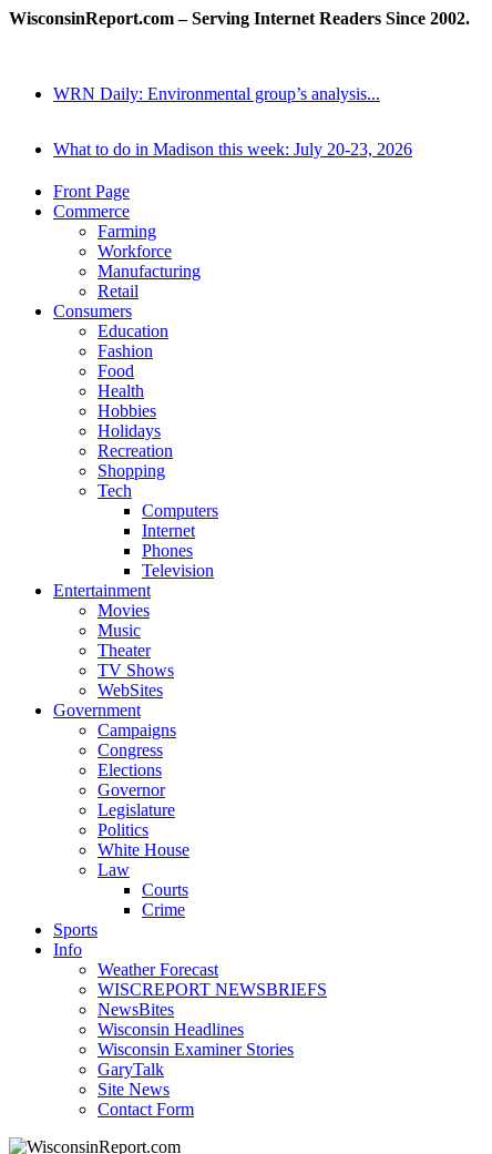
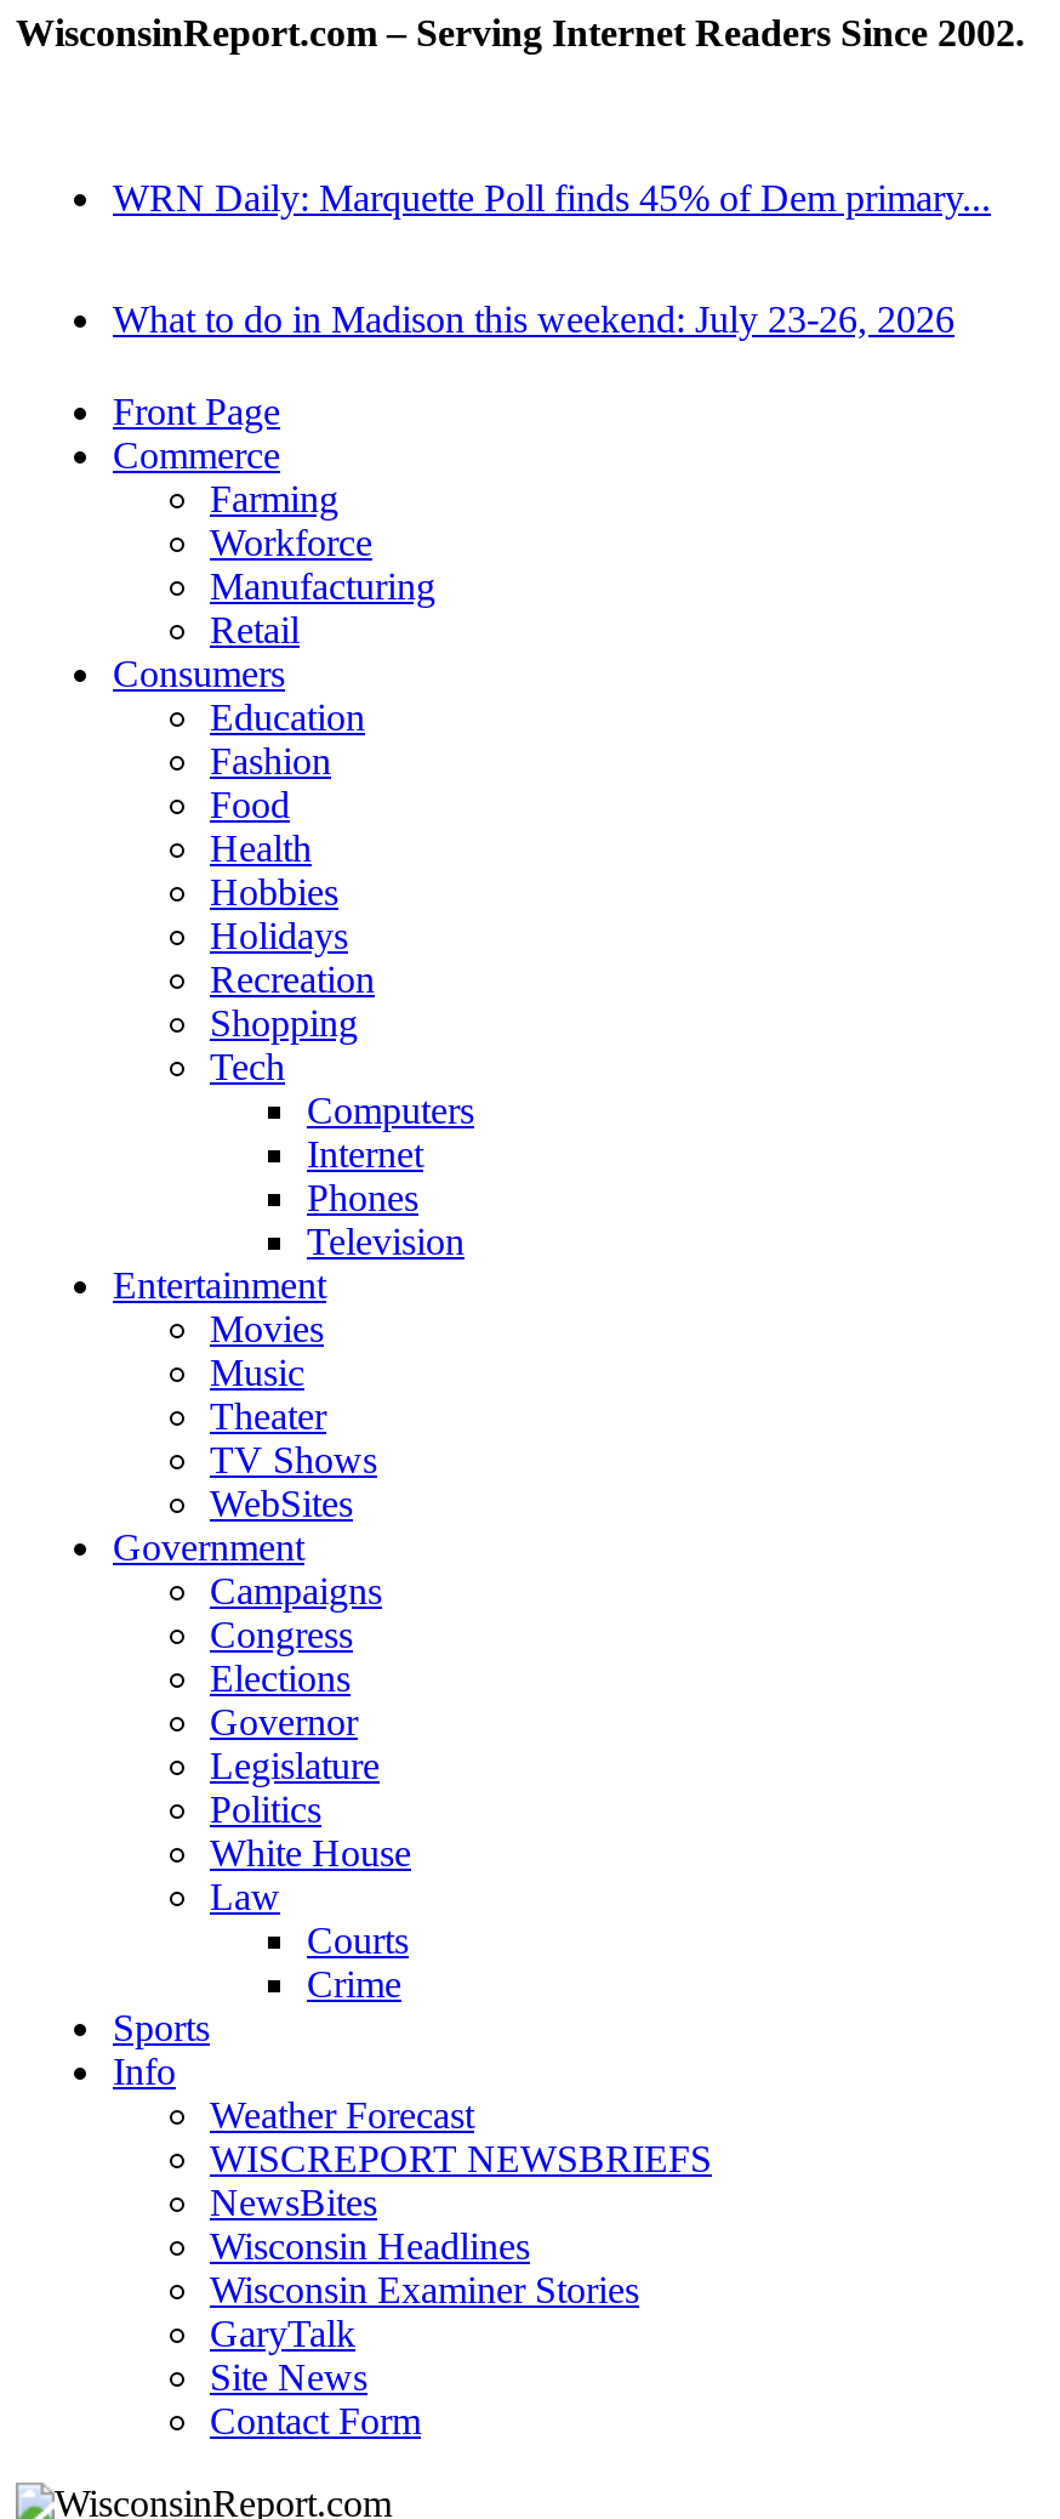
[53,84,380,103] WRN Daily: Environmental group’s analysis... -> [113,176,991,217] WRN Daily: Marquette Poll finds 45% of Dem primary...
[53,139,412,158] What to do in Madison this week: July 20-23, 2026 -> [113,297,954,339] What to do in Madison this weekend: July 23-26, 2026

